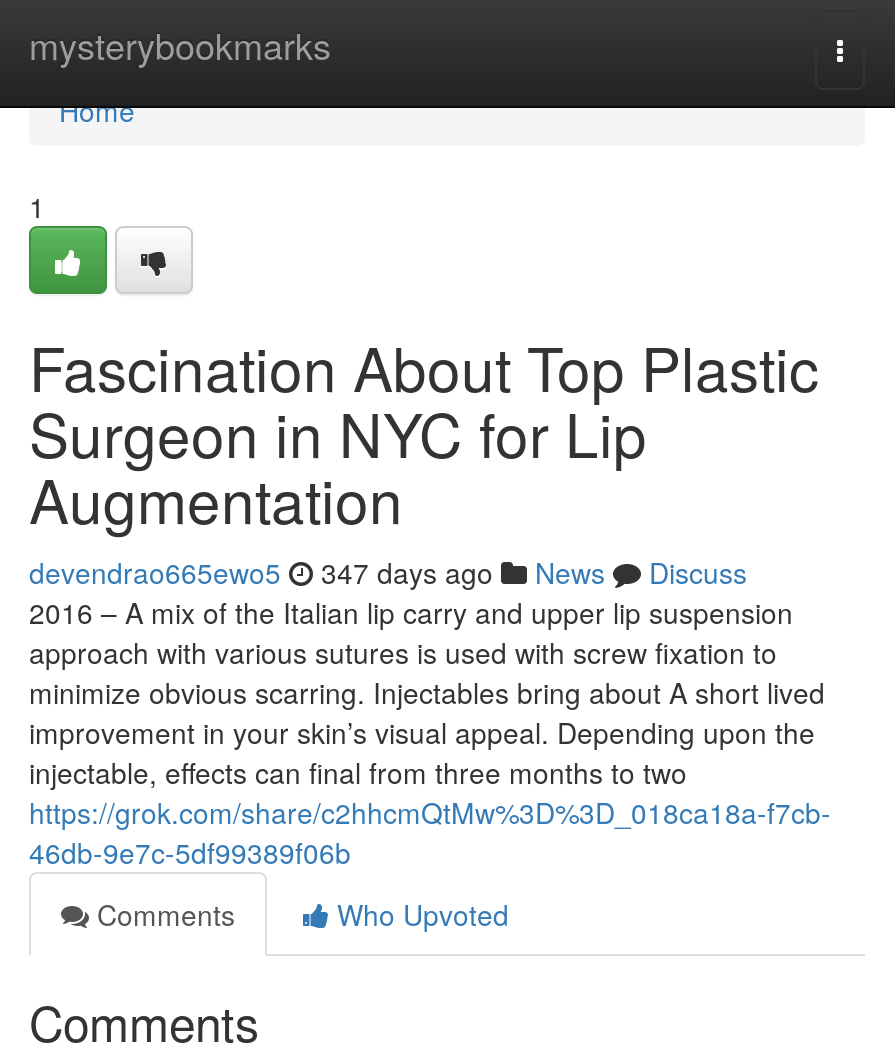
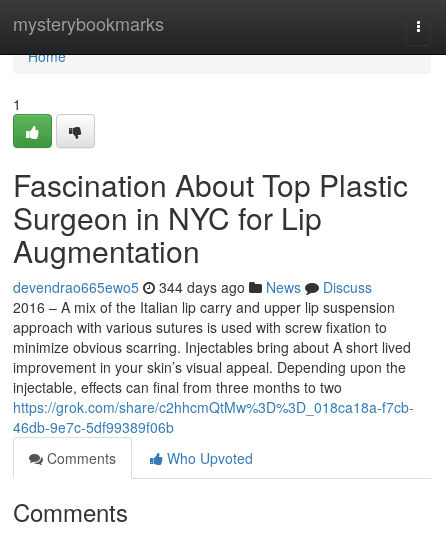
[29,552,747,592] devendrao665ewo5 347 days ago News Discuss -> [13,277,372,297] devendrao665ewo5 344 days ago News Discuss

